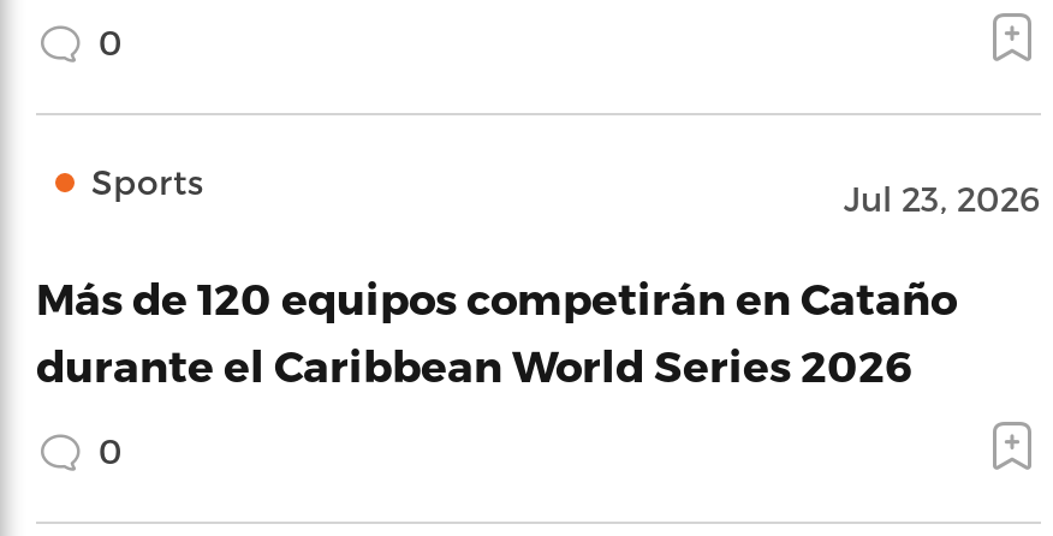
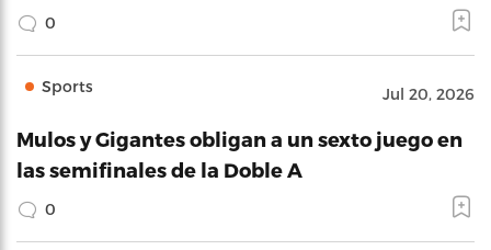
[844,178,1041,219] Jul 23, 2026 -> [382,84,475,103] Jul 20, 2026
[36,272,957,389] Más de 120 equipos competirán en Cataño | durante el Caribbean World Series 2026 -> [16,127,463,181] Mulos y Gigantes obligan a un sexto juego en | las semifinales de la Doble A

